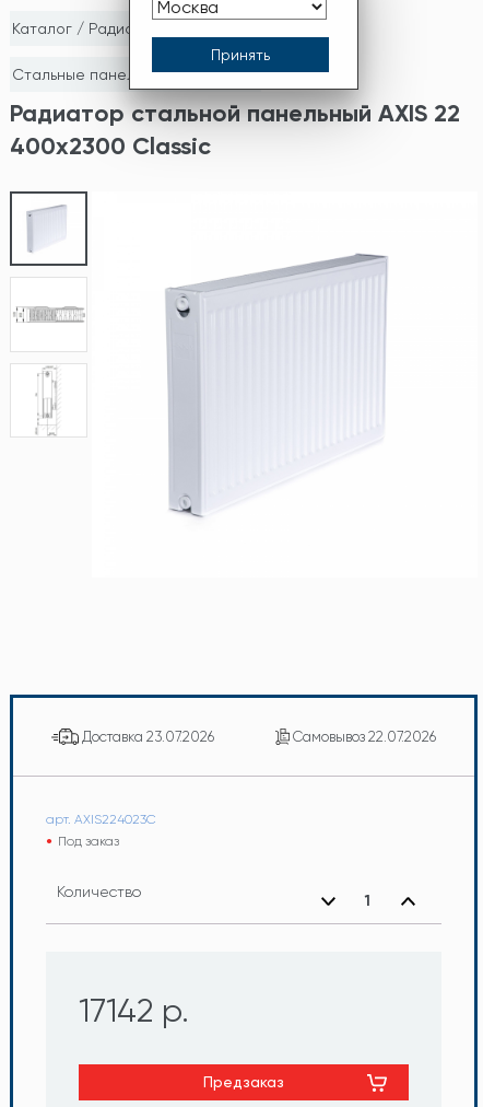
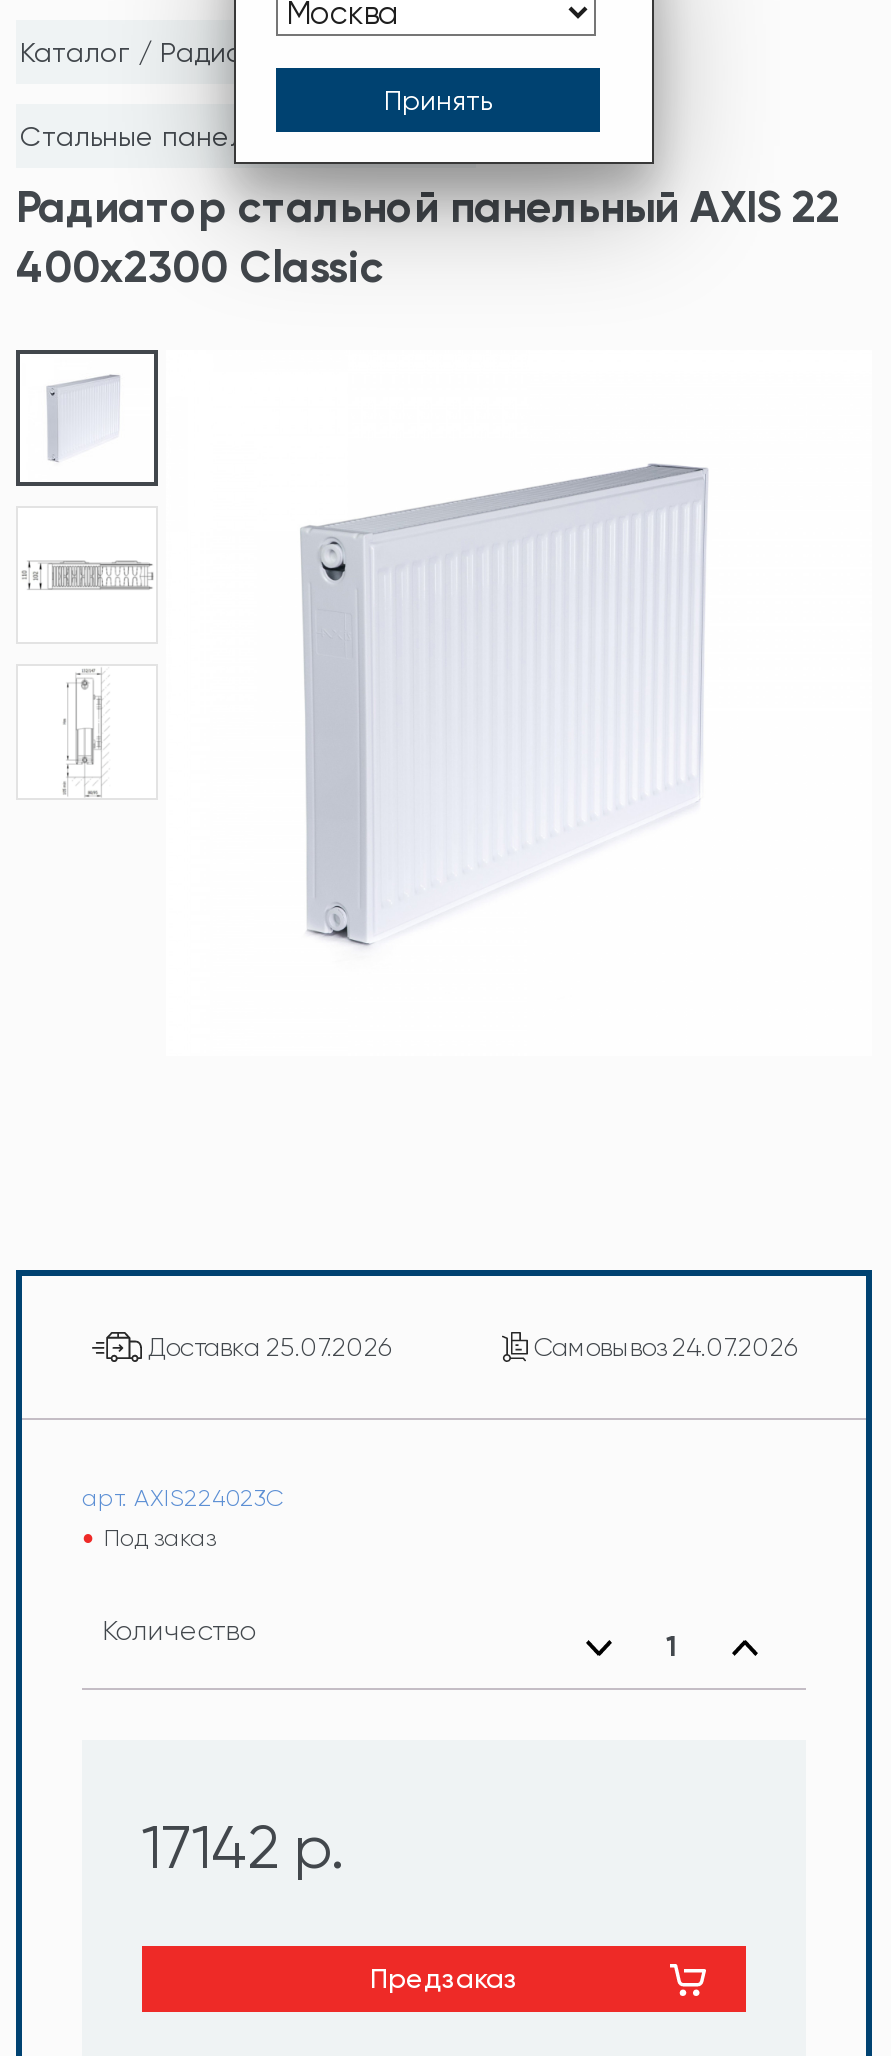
[79,729,214,745] Доставка 23.07.2026 -> [142,1332,390,1362] Доставка 25.07.2026
[290,729,436,745] Самовывоз 22.07.2026 -> [528,1332,796,1362] Самовывоз 24.07.2026

